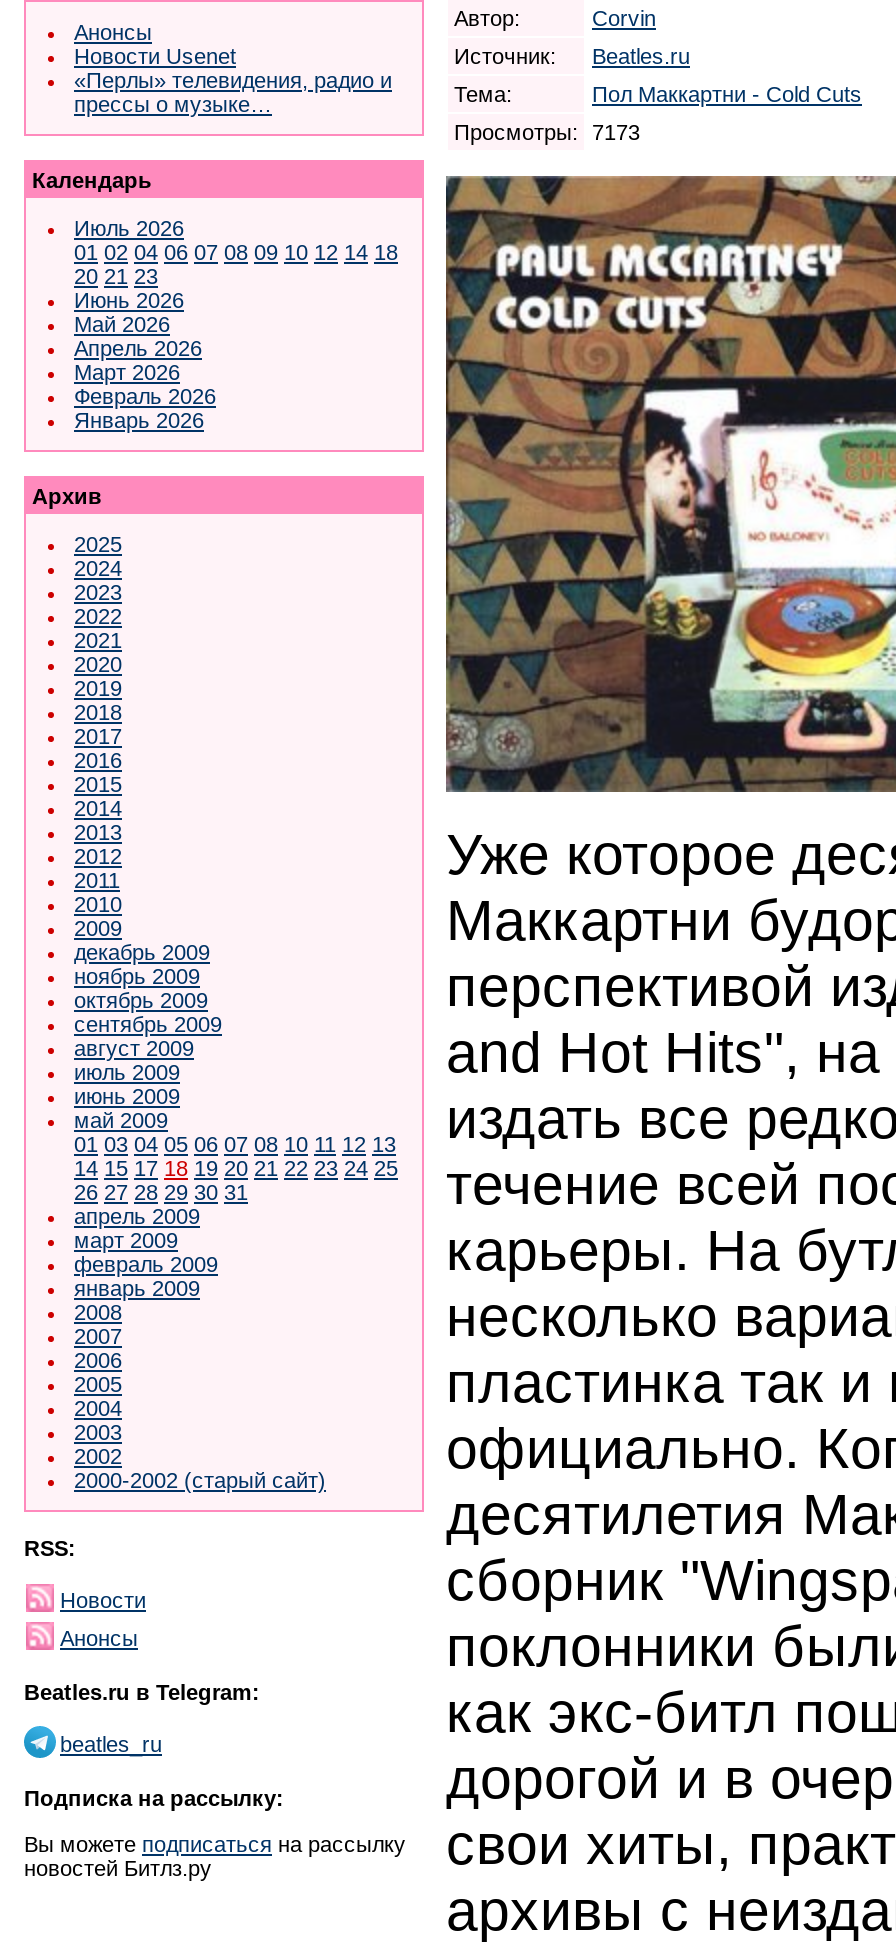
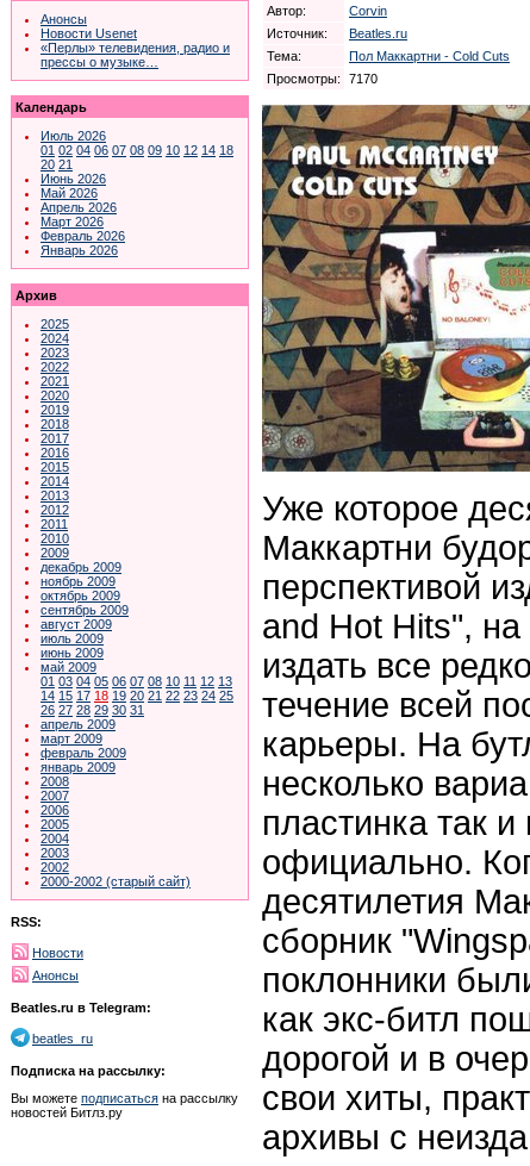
[454,119,640,143] Просмотры: 7173 -> [267,71,378,85] Просмотры: 7170
[74,264,158,288] 20 21 23 -> [40,157,73,172] 20 21

